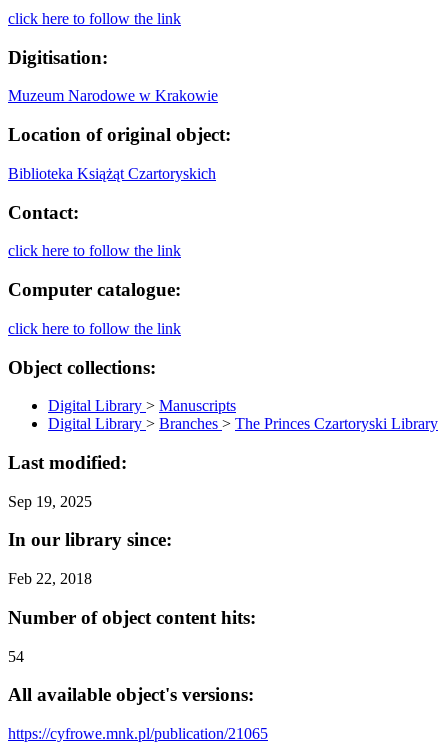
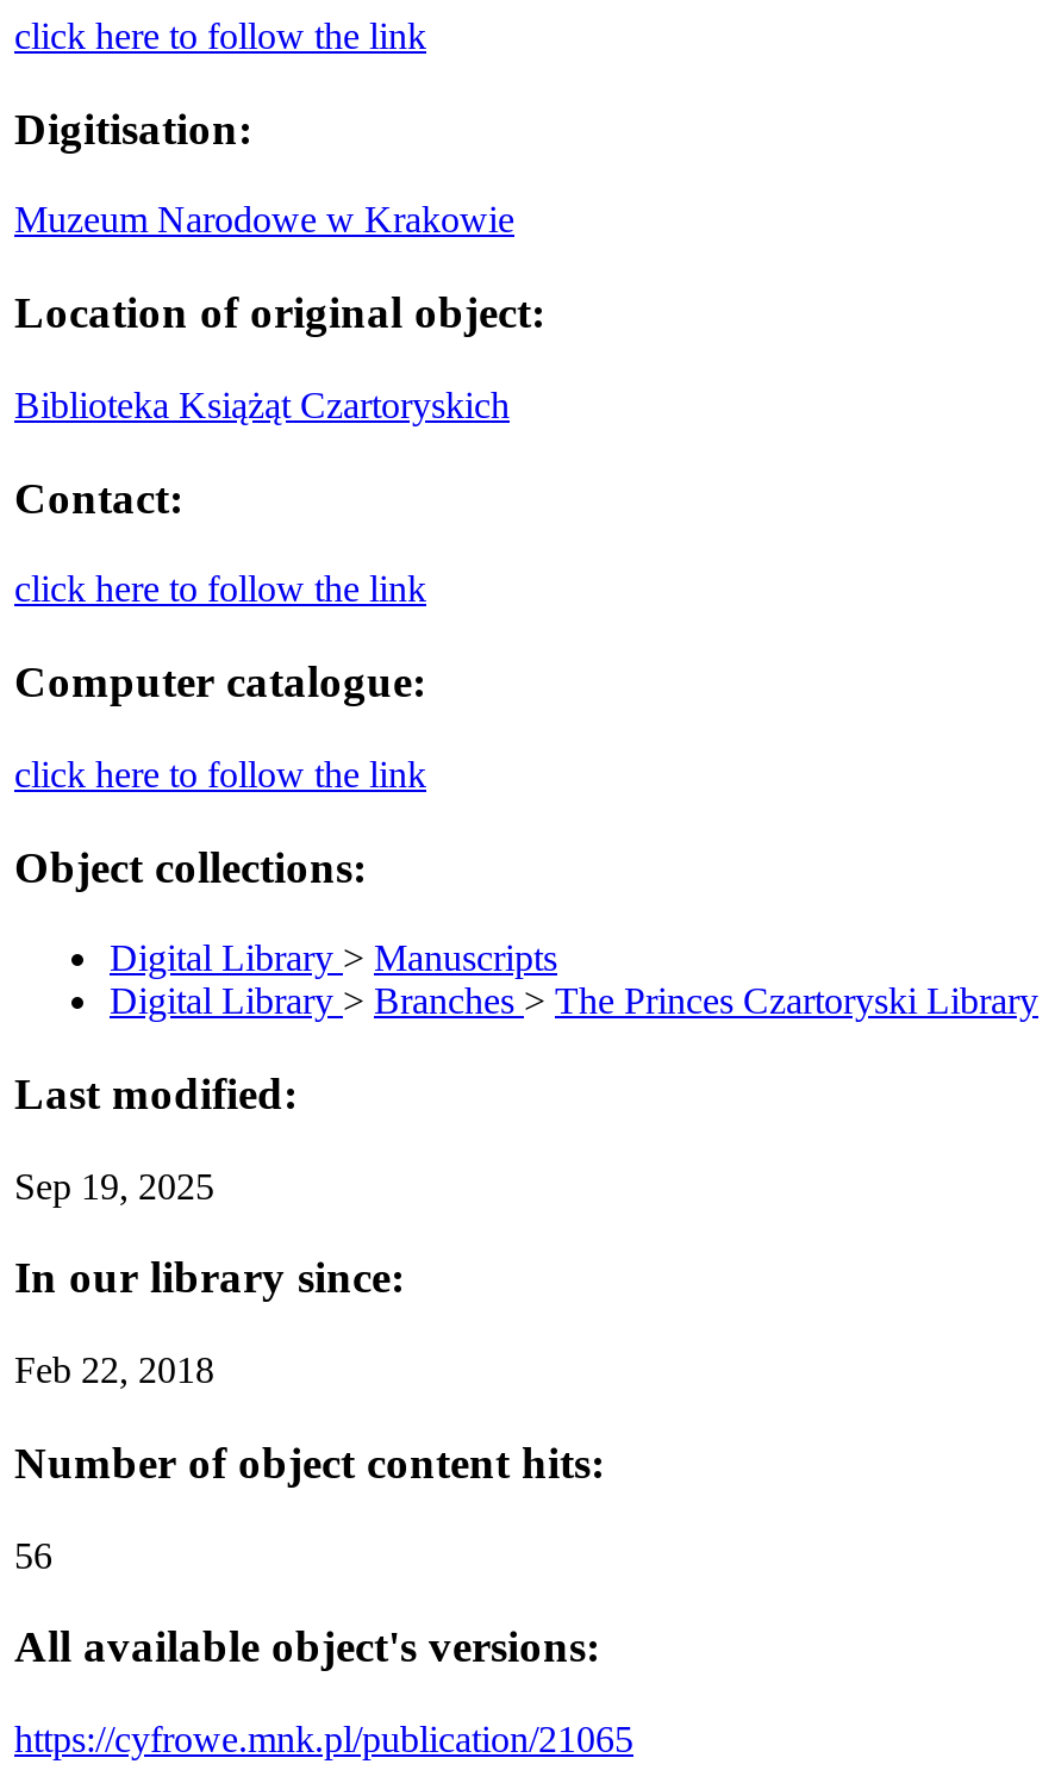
[8,647,24,664] 54 -> [14,1534,52,1575] 56

